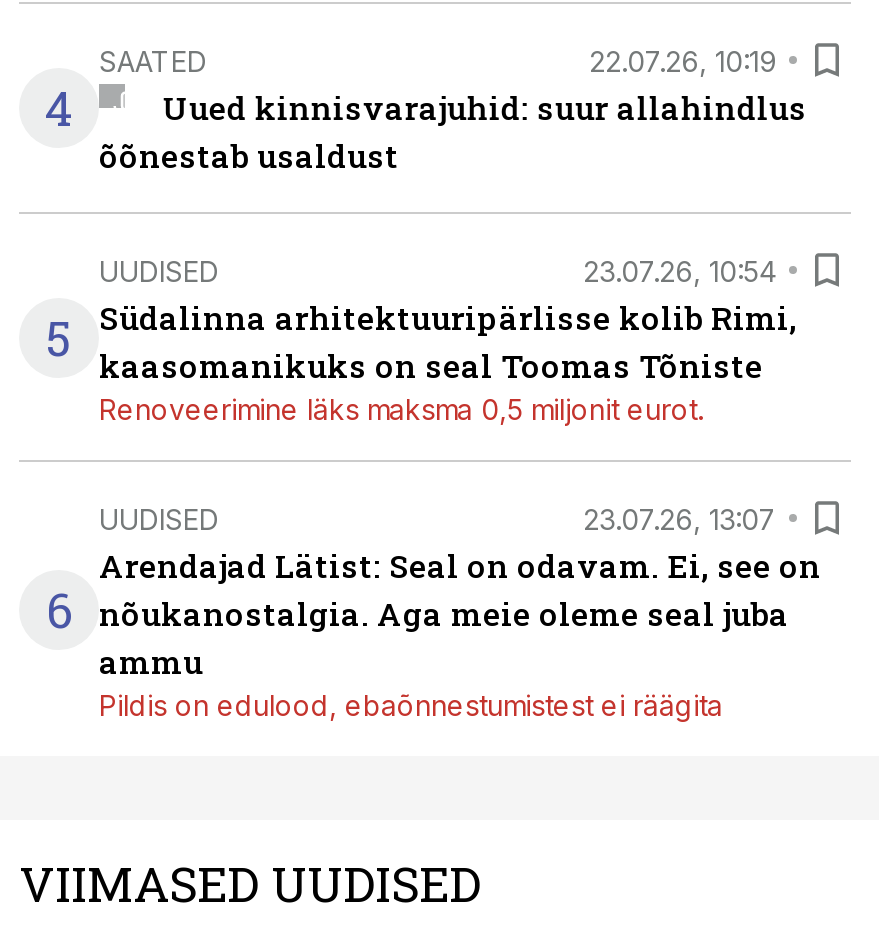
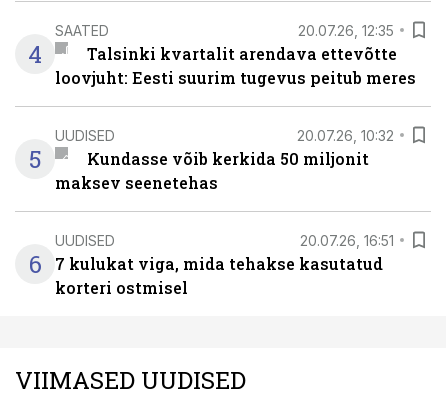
[99,43,807,176] 22.07.26, 10:19 | Uued kinnisvarajuhid: suur allahindlus | õõnestab usaldust -> [55,21,416,88] 20.07.26, 12:35 | Talsinki kvartalit arendava ettevõtte | loovjuht: Eesti suurim tugevus peitub meres
[99,253,797,426] 23.07.26, 10:54 | Südalinna arhitektuuripärlisse kolib Rimi, | kaasomanikuks on seal Toomas Tõniste | Renoveerimine läks maksma 0,5 miljonit eurot. -> [55,126,394,193] 20.07.26, 10:32 | Kundasse võib kerkida 50 miljonit | maksev seenetehas
[99,501,821,722] 23.07.26, 13:07 | Arendajad Lätist: Seal on odavam. Ei, see on | nõukanostalgia. Aga meie oleme seal juba | ammu | Pildis on edulood, ebaõnnestumistest ei räägita -> [55,231,394,298] 20.07.26, 16:51 | 7 kulukat viga, mida tehakse kasutatud | korteri ostmisel

